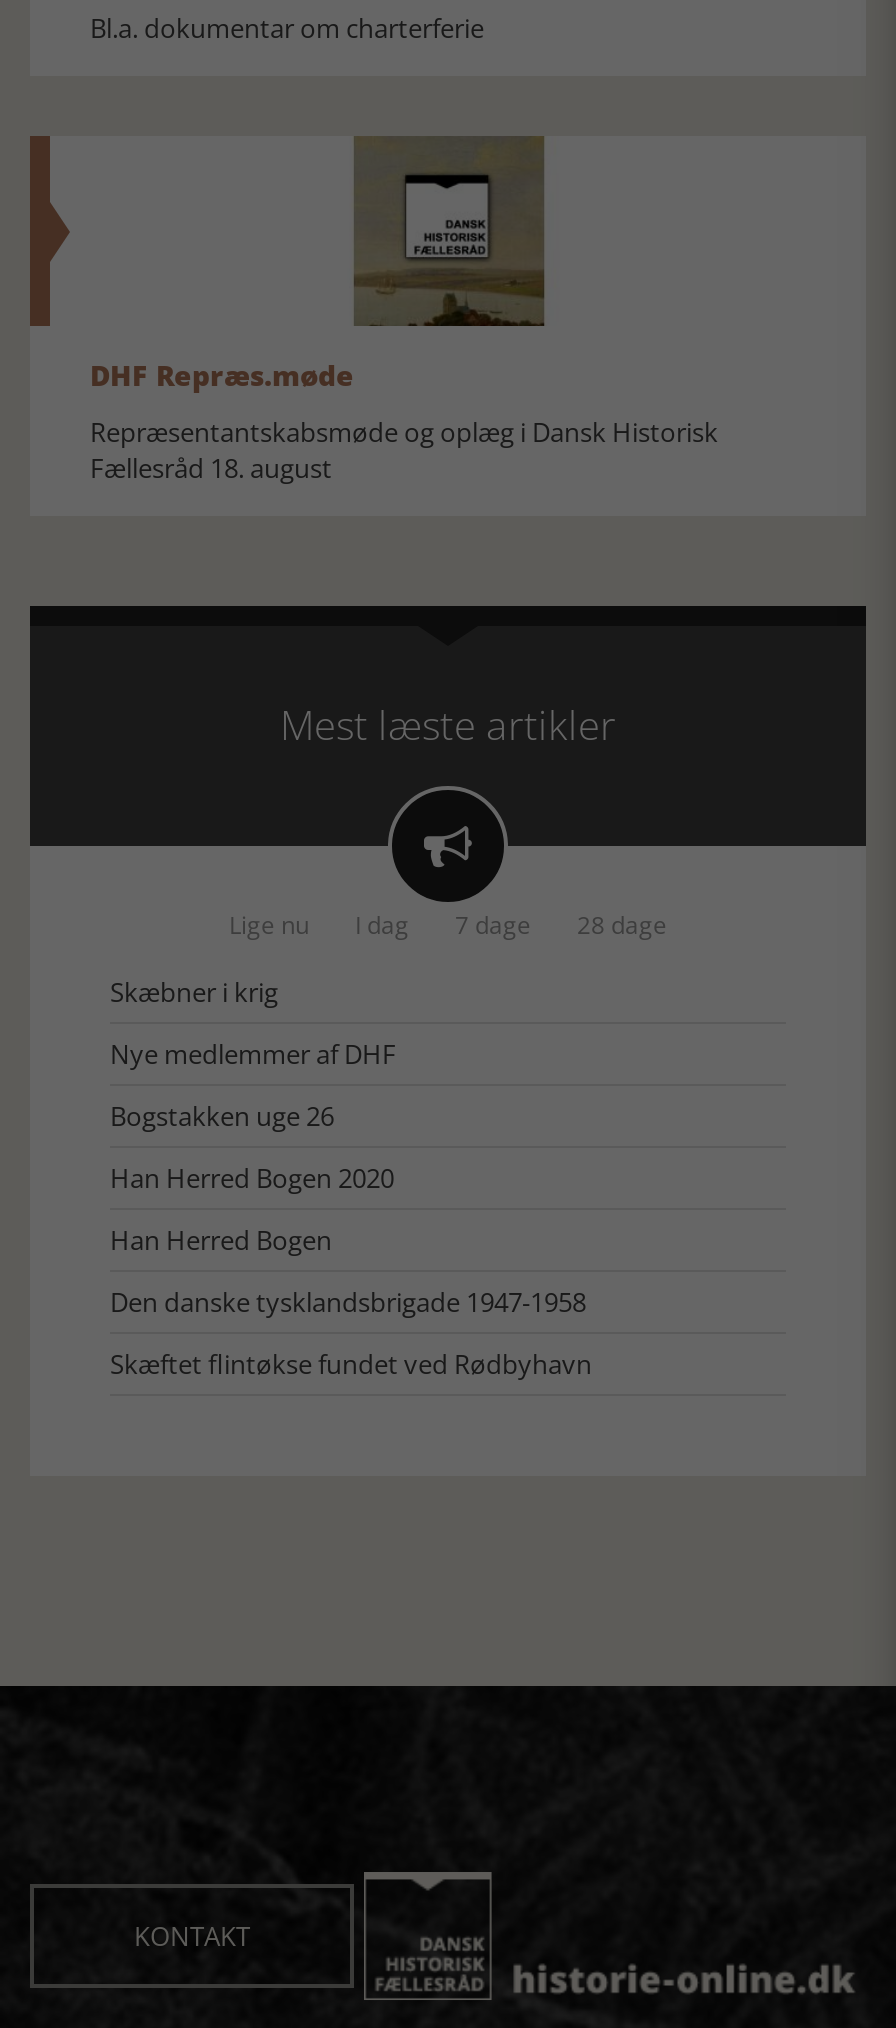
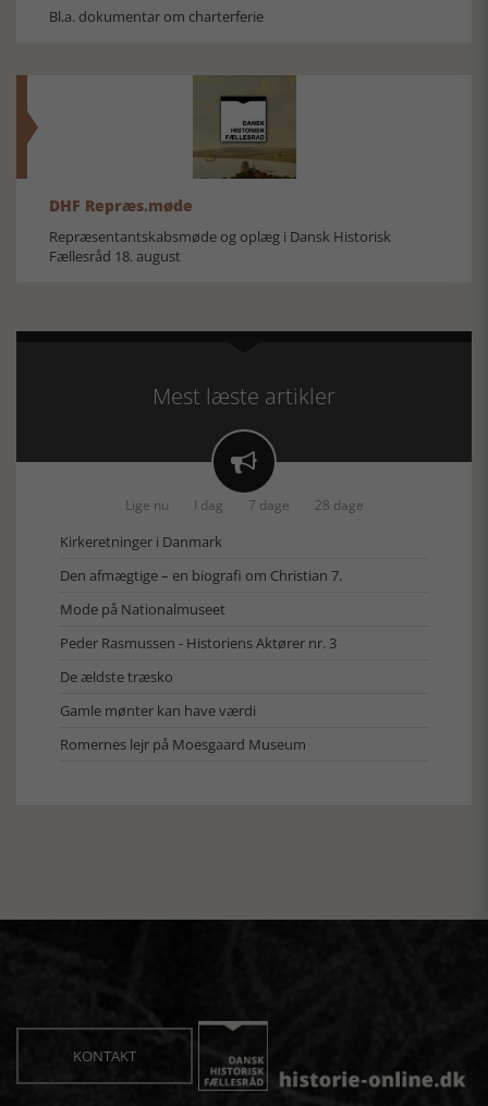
[110,974,278,1010] Skæbner i krig -> [60,532,222,552] Kirkeretninger i Danmark
[110,1036,396,1072] Nye medlemmer af DHF -> [60,566,342,585] Den afmægtige – en biografi om Christian 7.
[110,1098,334,1134] Bogstakken uge 26 -> [60,600,225,619] Mode på Nationalmuseet
[110,1160,394,1196] Han Herred Bogen 2020 -> [60,633,337,653] Peder Rasmussen - Historiens Aktører nr. 3
[110,1222,332,1258] Han Herred Bogen -> [60,667,173,687] De ældste træsko
[110,1284,586,1320] Den danske tysklandsbrigade 1947-1958 -> [60,701,256,720] Gamle mønter kan have værdi
[110,1346,592,1382] Skæftet flintøkse fundet ved Rødbyhavn -> [60,735,306,754] Romernes lejr på Moesgaard Museum

